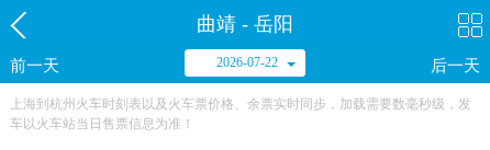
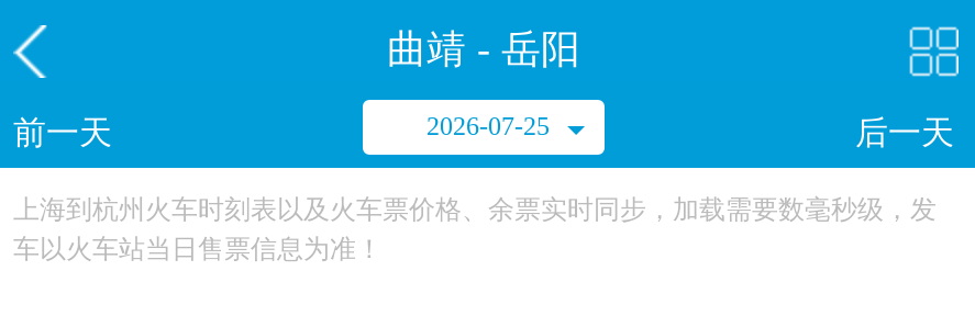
[216,55,281,70] 2026-07-22 -> [426,111,556,142] 2026-07-25

